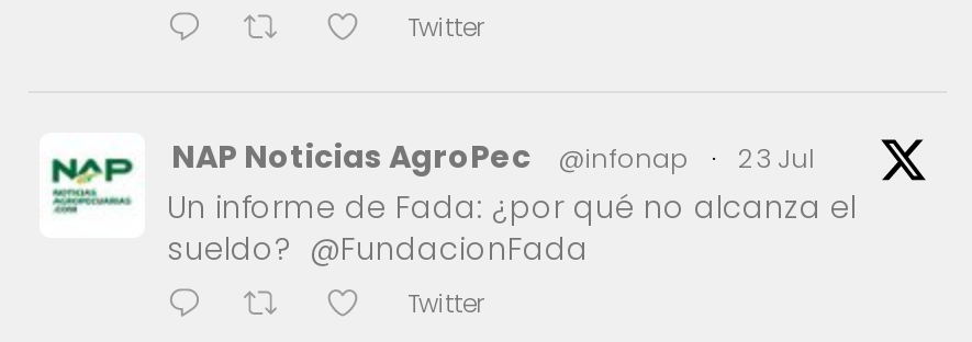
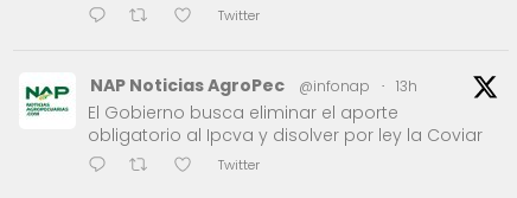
[167,140,857,272] 23 Jul | Un informe de Fada: ¿por qué no alcanza el | sueldo? @FundacionFada -> [88,76,483,147] 13h | El Gobierno busca eliminar el aporte | obligatorio al Ipcva y disolver por ley la Coviar

